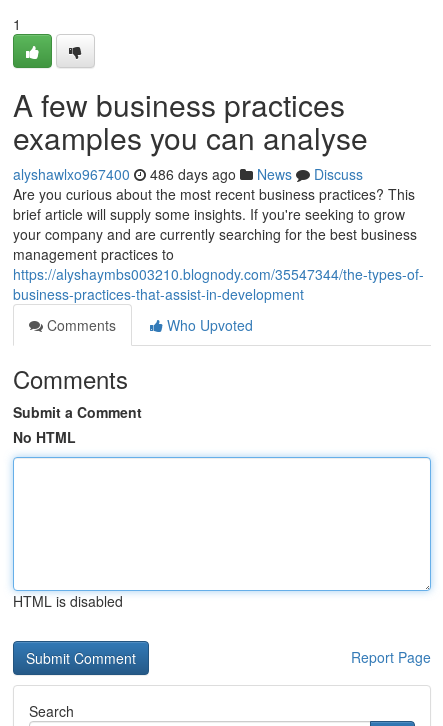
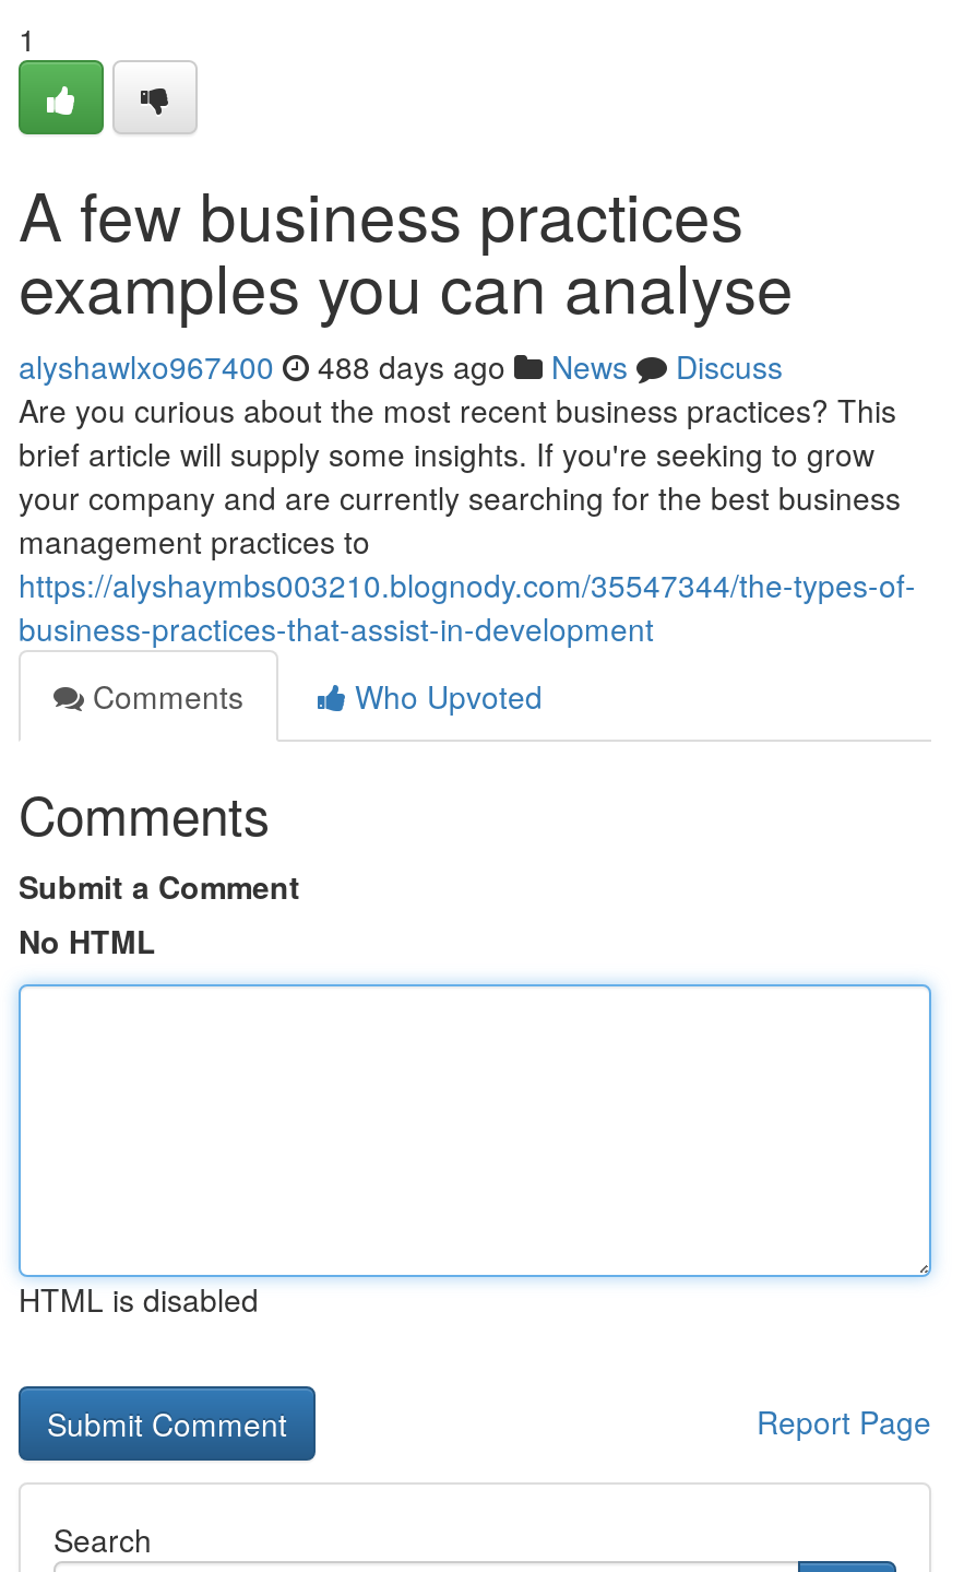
[13,164,363,184] alyshawlxo967400 486 days ago News Discuss -> [19,344,783,388] alyshawlxo967400 488 days ago News Discuss

